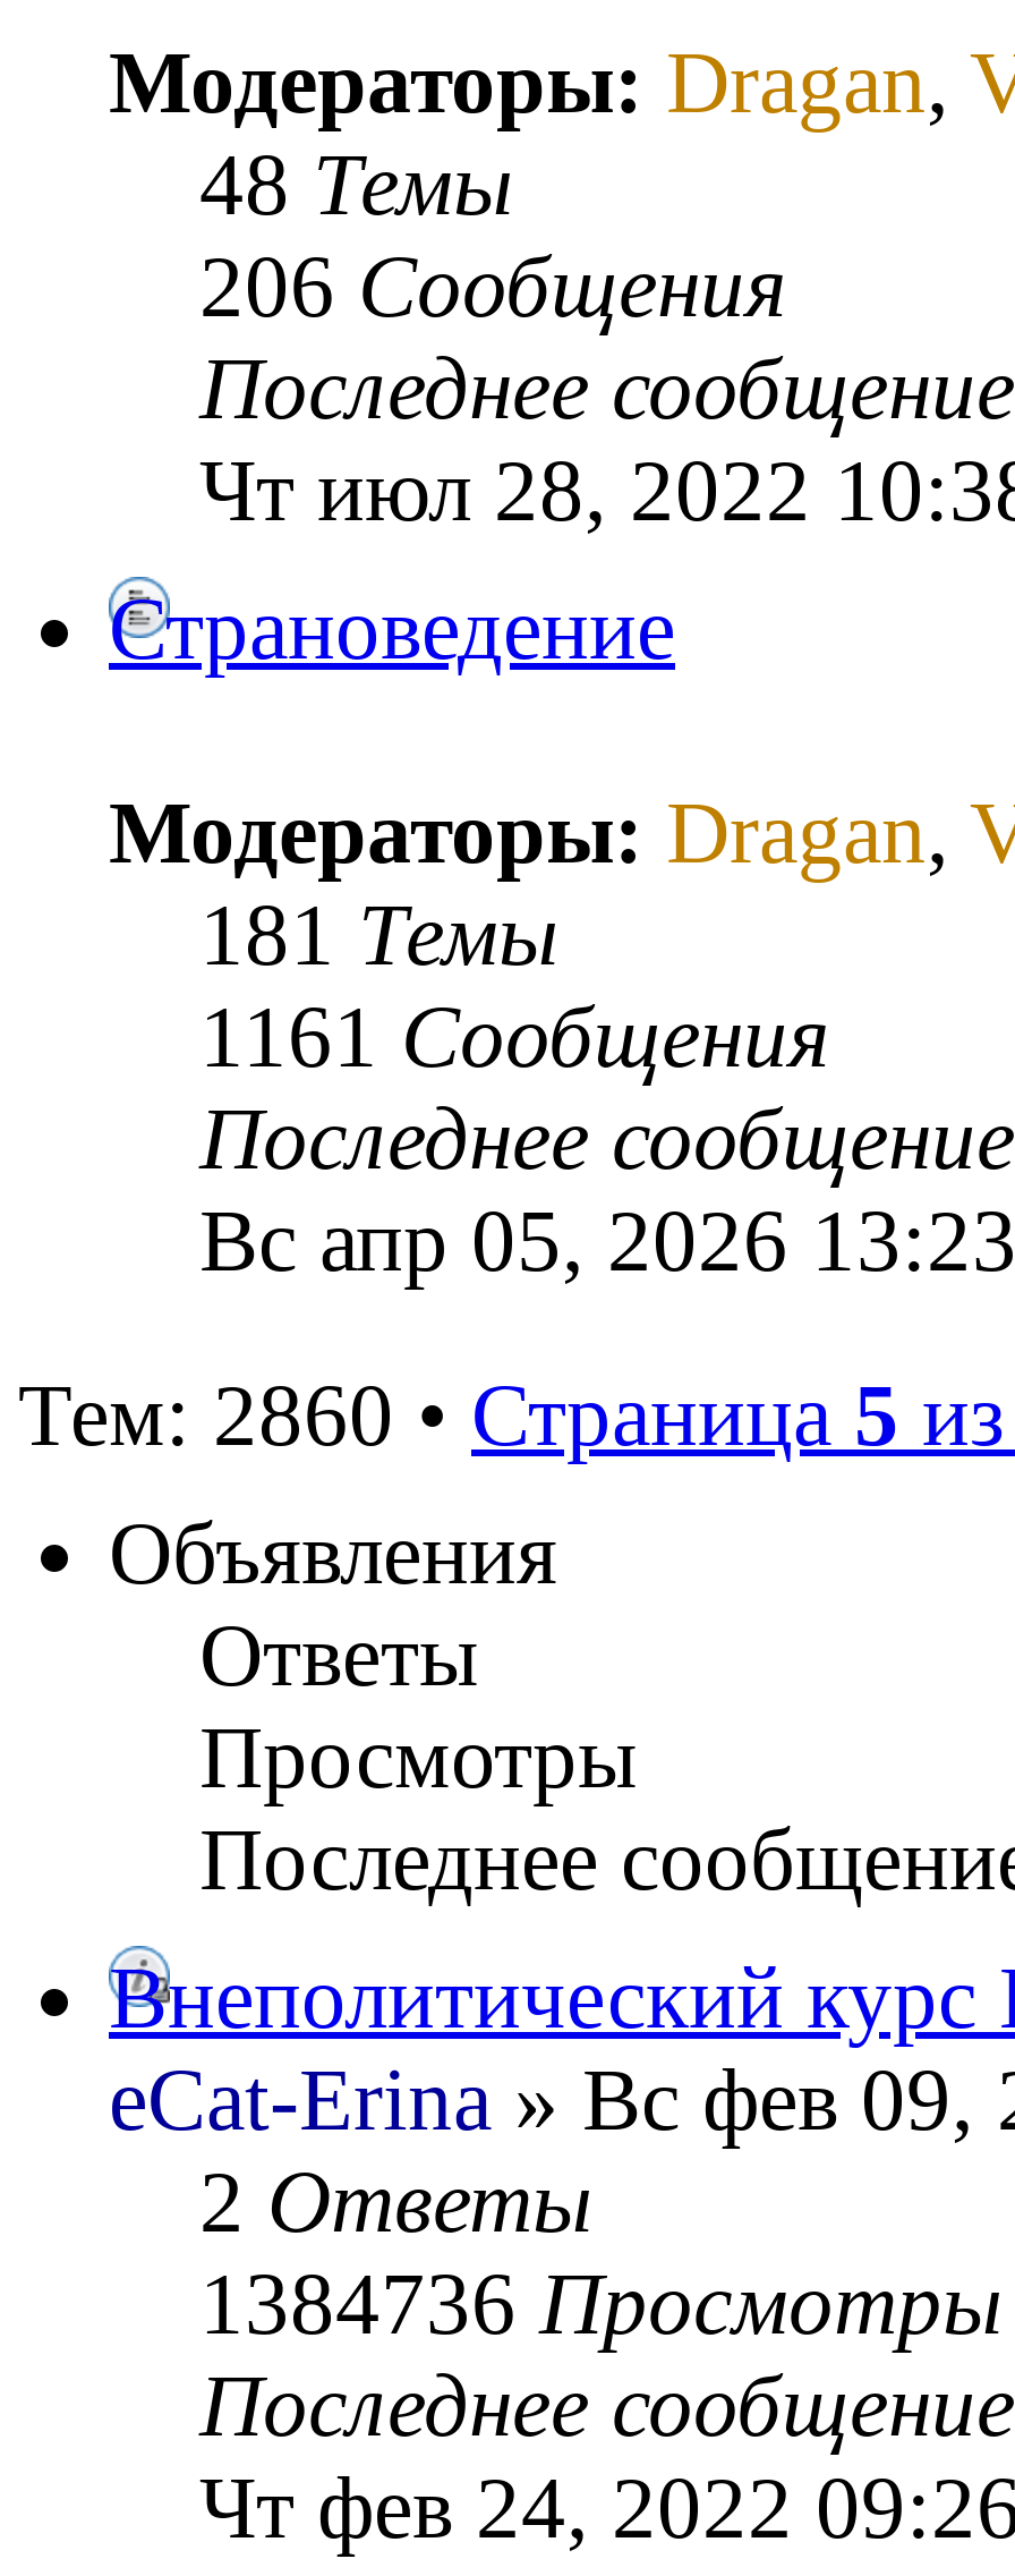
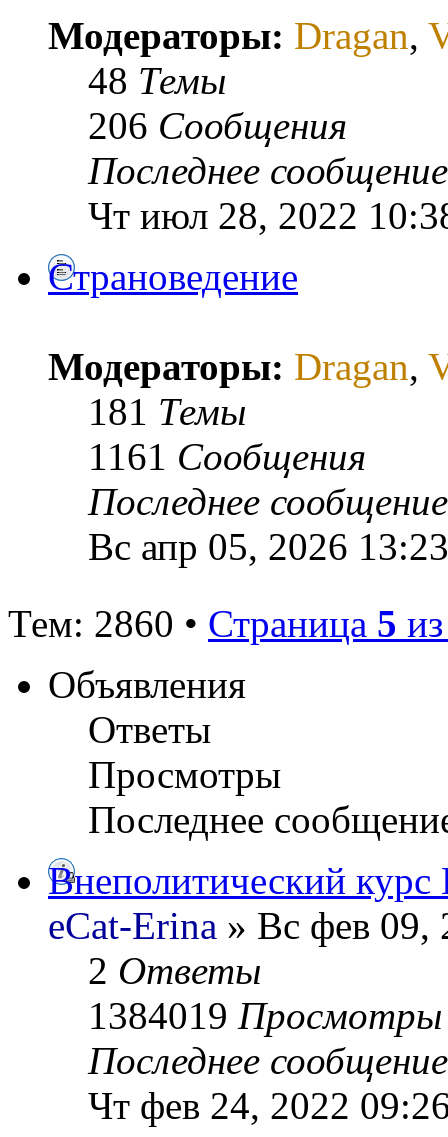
[199,2254,1001,2351] 1384736 Просмотры -> [88,994,442,1037] 1384019 Просмотры

